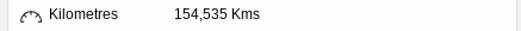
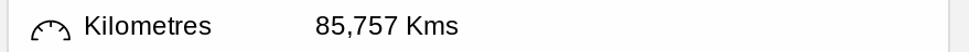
[174,6,260,22] 154,535 Kms -> [315,10,459,41] 85,757 Kms

